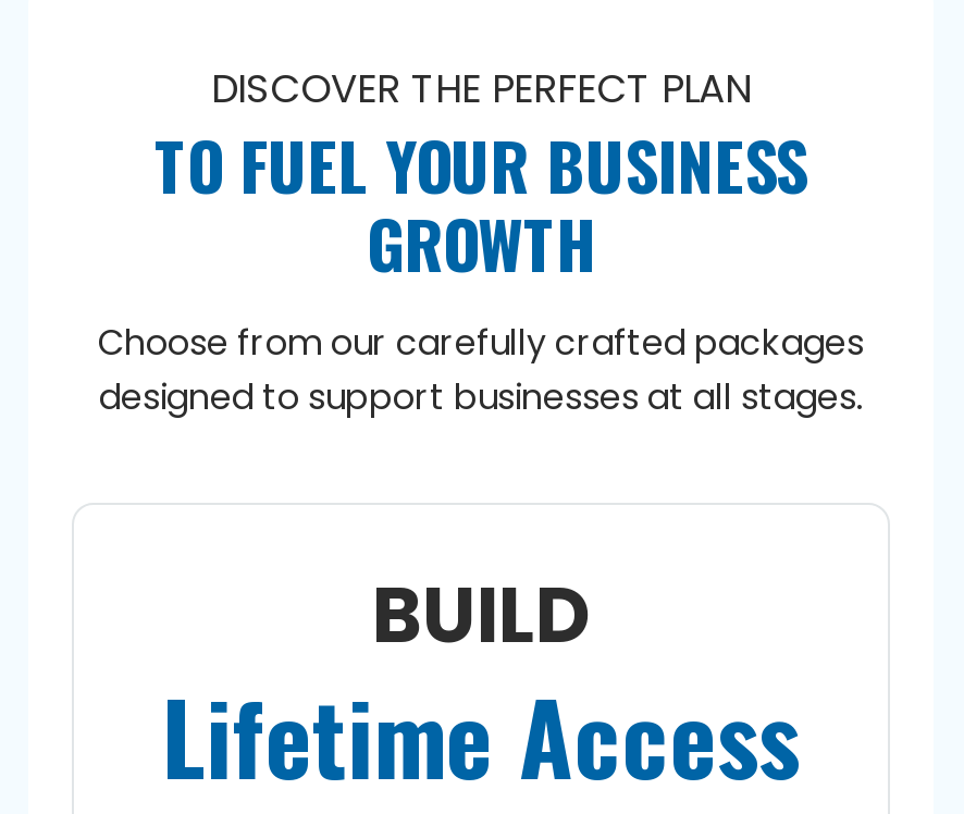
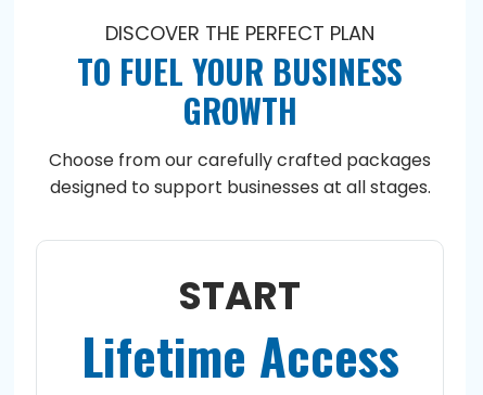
[372,561,590,668] BUILD -> [179,269,301,322] START

